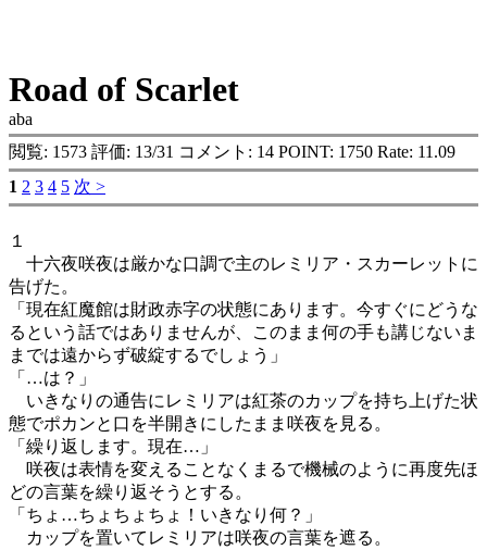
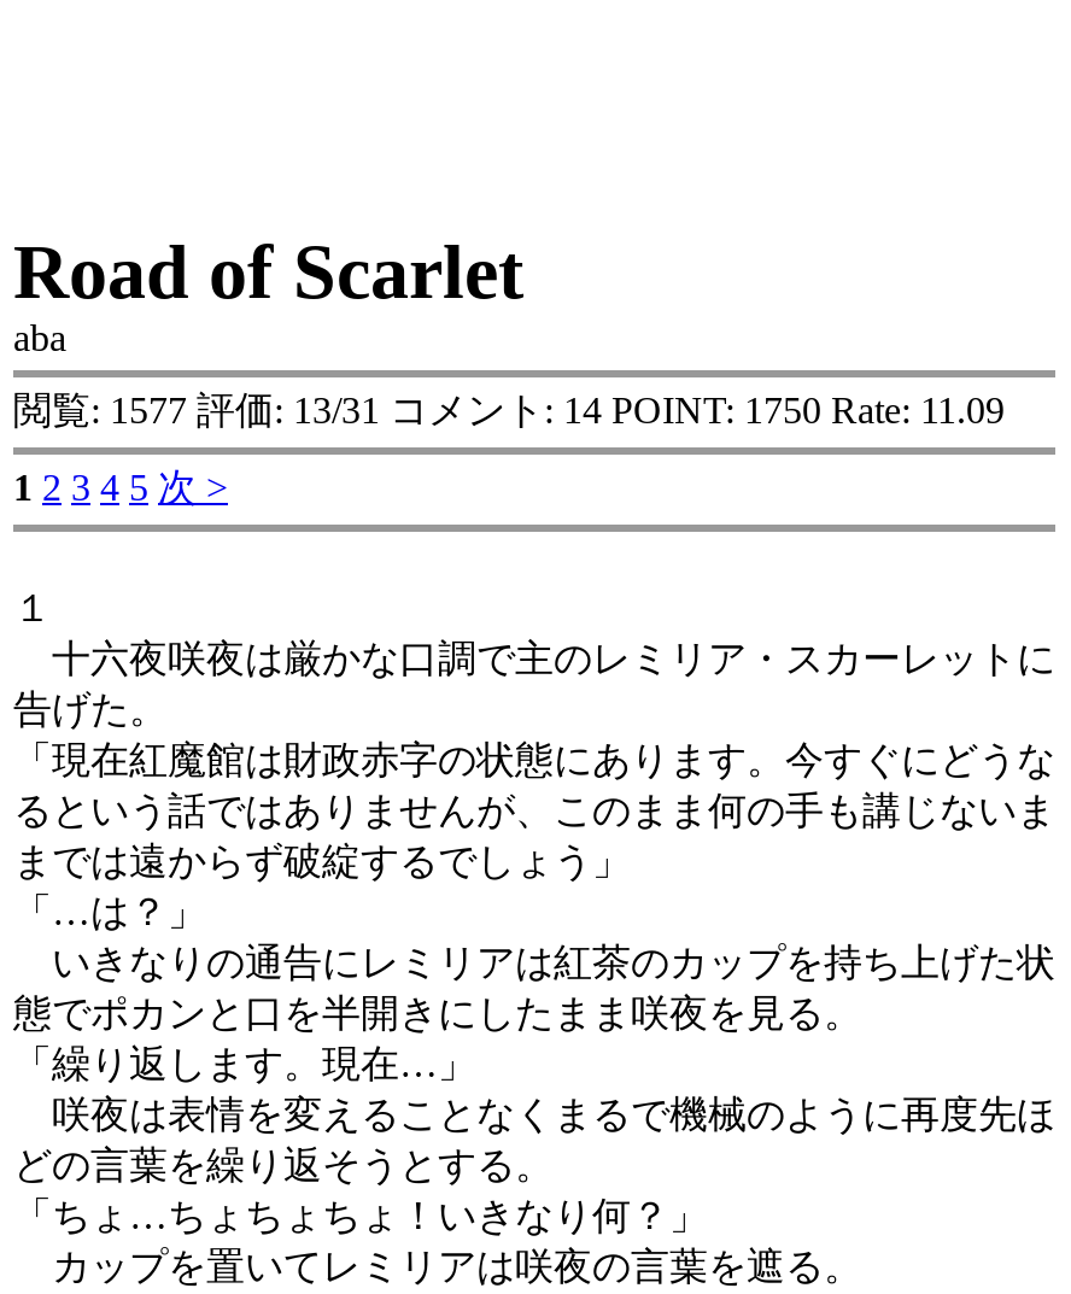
[9,142,455,161] 閲覧: 1573 評価: 13/31 コメント: 14 POINT: 1750 Rate: 11.09 -> [13,390,1005,431] 閲覧: 1577 評価: 13/31 コメント: 14 POINT: 1750 Rate: 11.09

